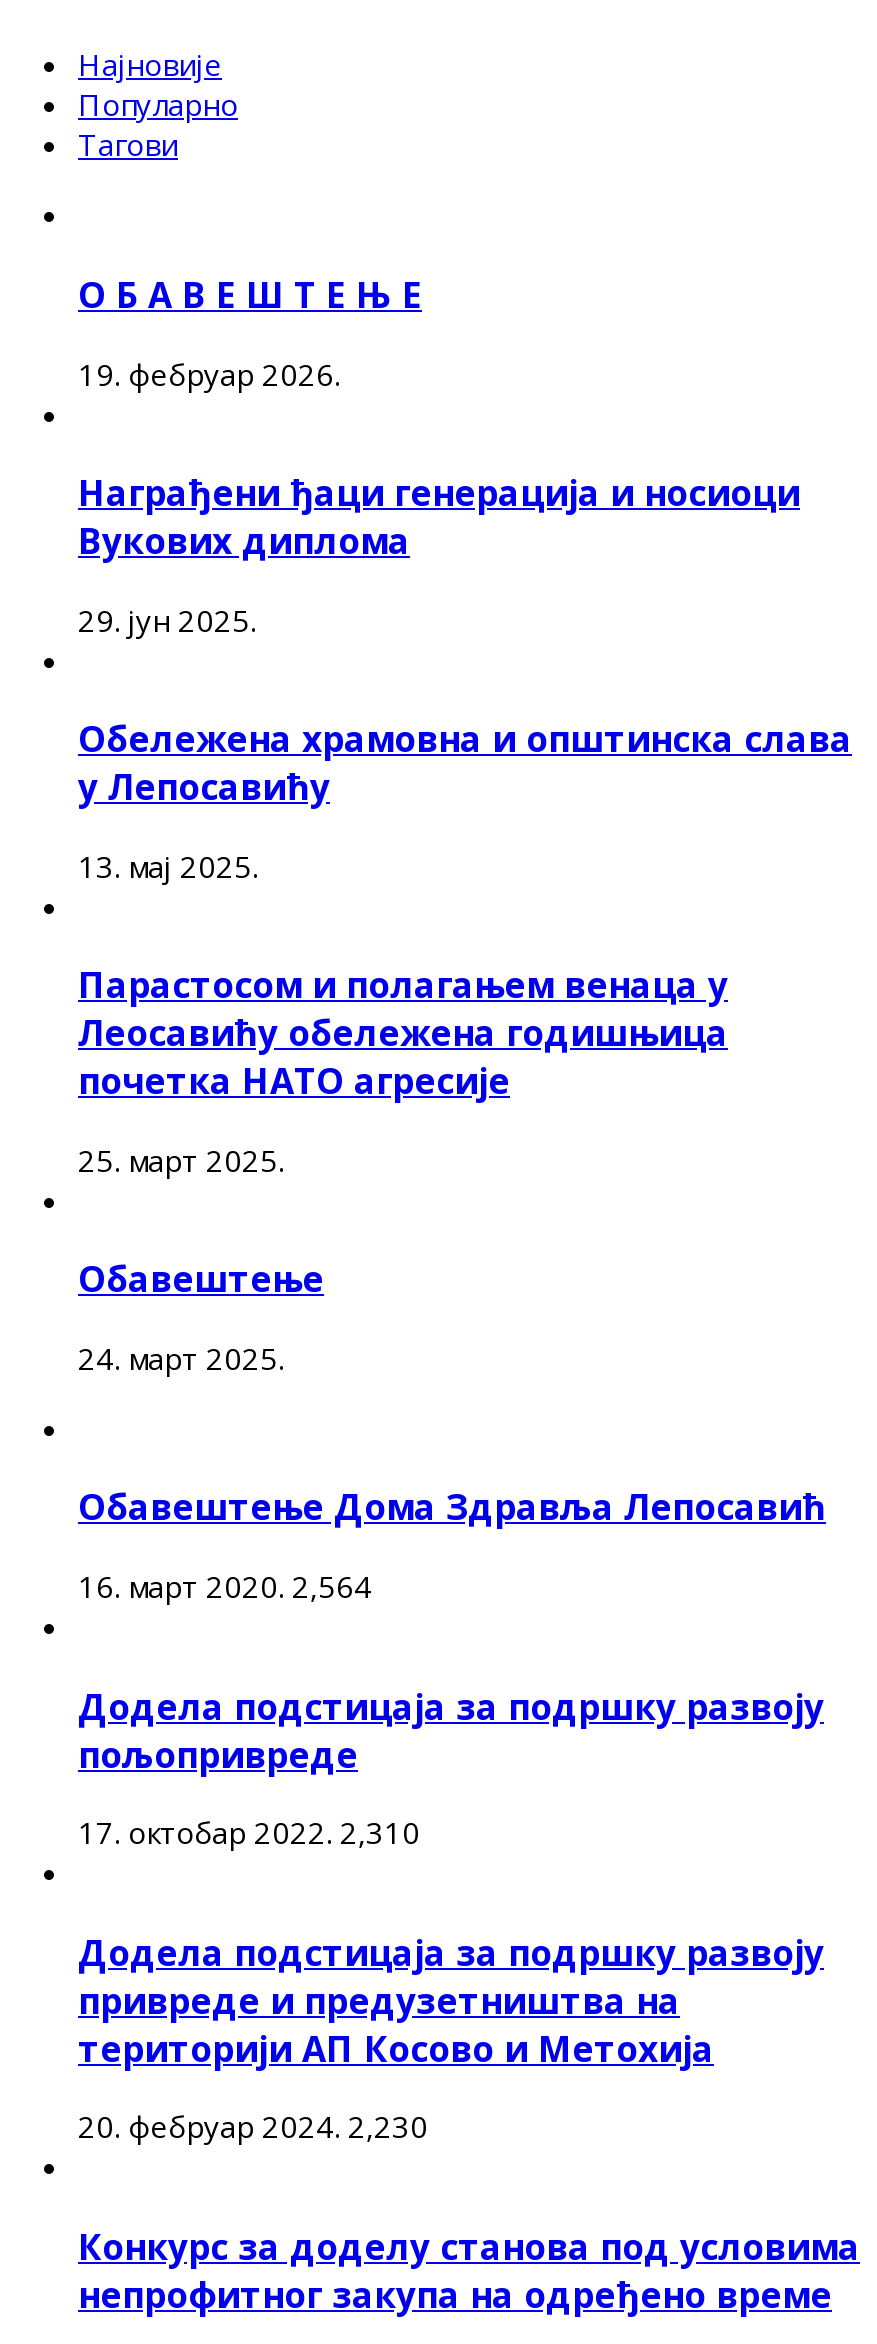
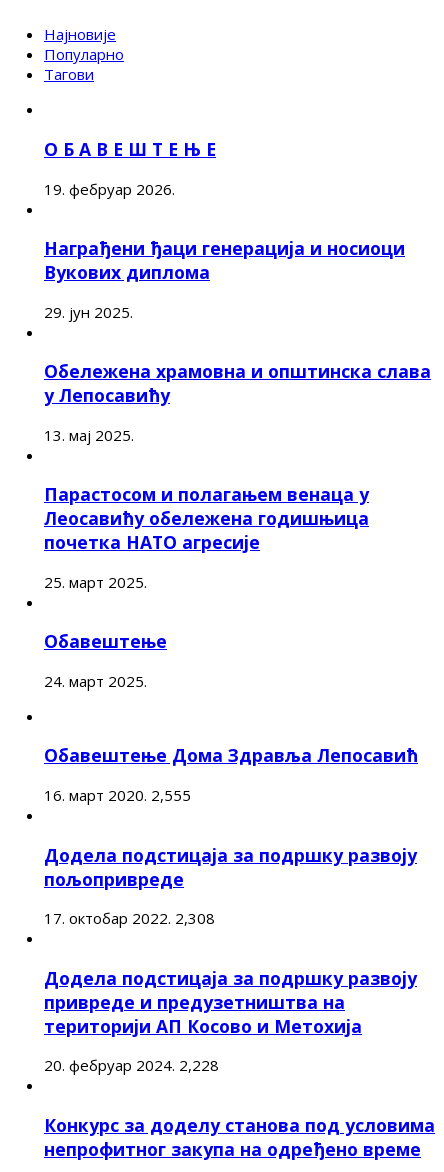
[78,1566,372,1606] 16. март 2020. 2,564 -> [44,785,191,805] 16. март 2020. 2,555
[78,1812,420,1852] 17. октобар 2022. 2,310 -> [44,908,215,928] 17. октобар 2022. 2,308
[78,2106,428,2146] 20. фебруар 2024. 2,230 -> [44,1055,219,1075] 20. фебруар 2024. 2,228

